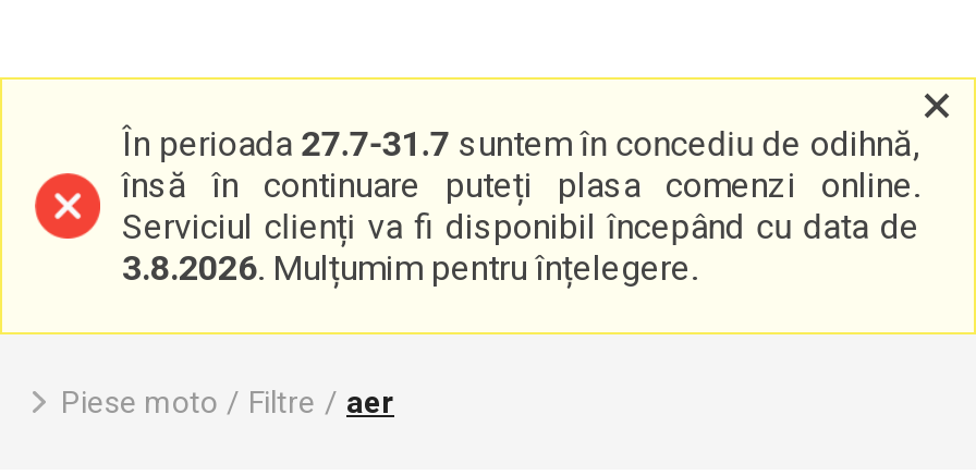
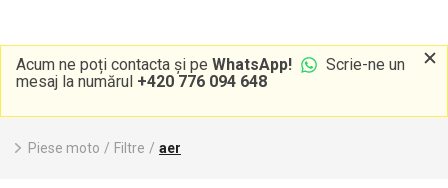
[122,123,919,289] În perioada 27.7-31.7 suntem în concediu de odihnă, | însă în continuare puteți plasa comenzi online. | Serviciul clienți va fi disponibil începând cu data de | 3.8.2026. Mulțumim pentru înțelegere. -> [16,55,405,91] Acum ne poți contacta și pe WhatsApp! | Scrie-ne un | mesaj la numărul +420 776 094 648

